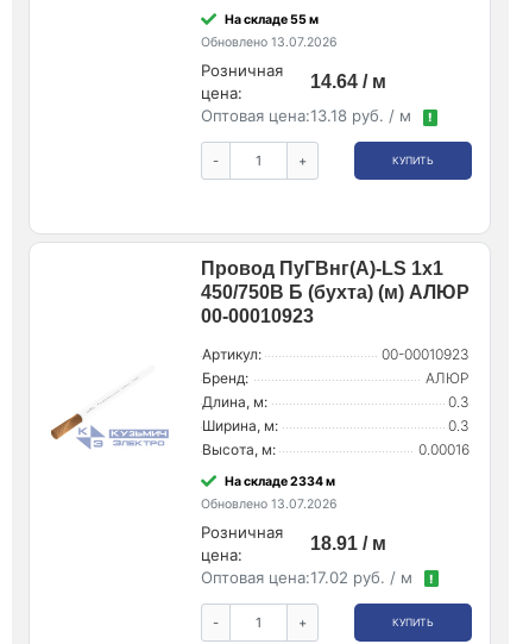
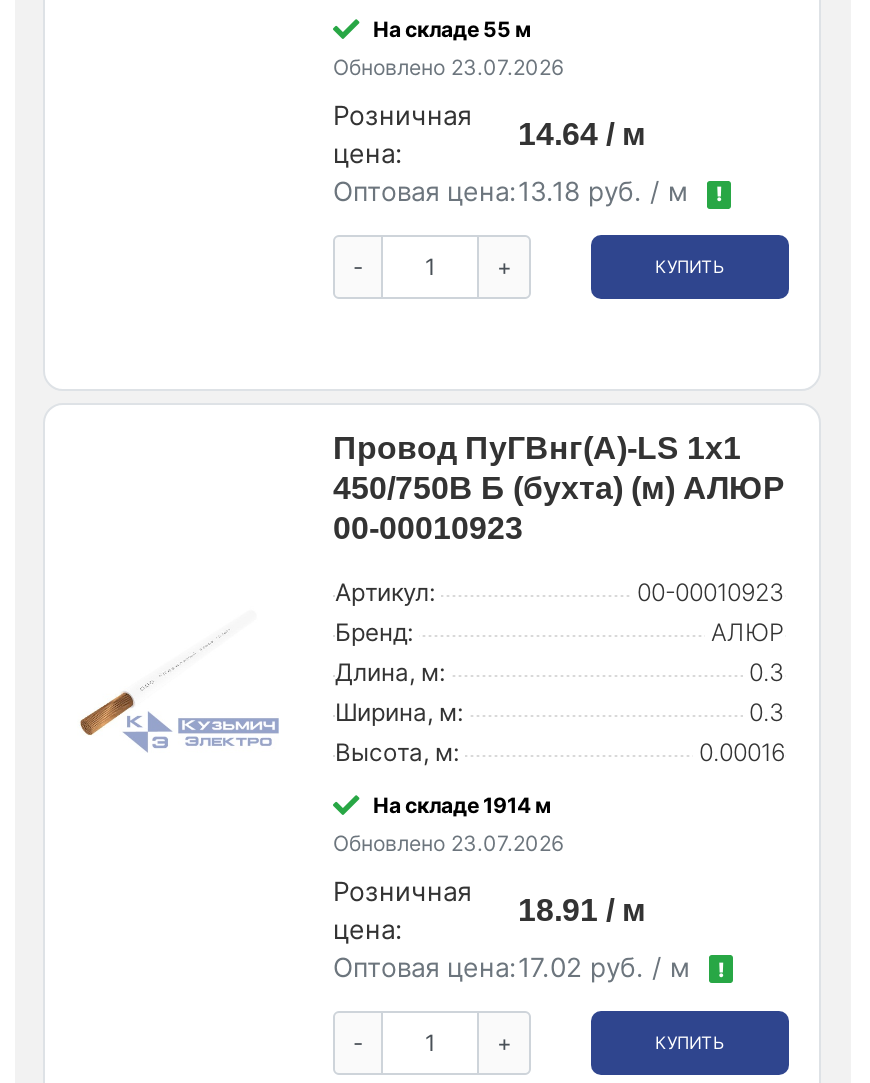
[201,35,338,50] Обновлено 13.07.2026 -> [333,55,565,81] Обновлено 23.07.2026
[225,473,335,489] На складе 2334 м -> [373,792,551,818] На складе 1914 м
[201,496,338,512] Обновлено 13.07.2026 -> [333,830,565,856] Обновлено 23.07.2026

